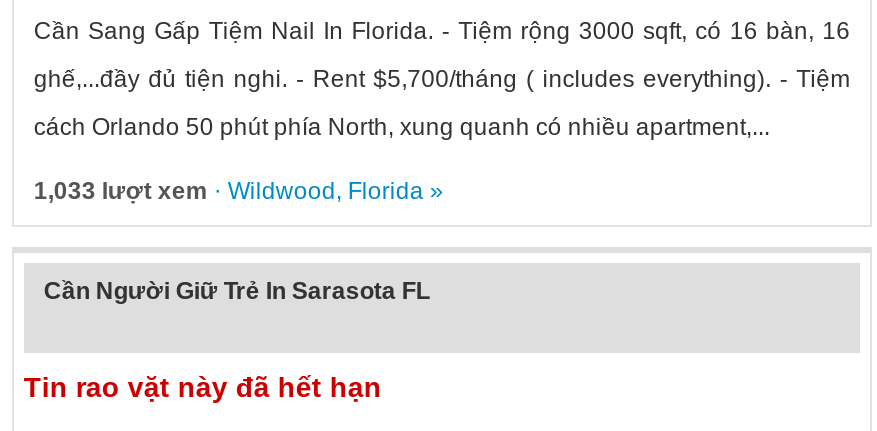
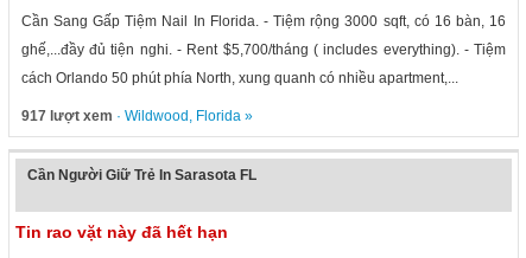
[34,177,444,205] 1,033 lượt xem · Wildwood, Florida» -> [21,108,253,124] 917 lượt xem · Wildwood, Florida»

